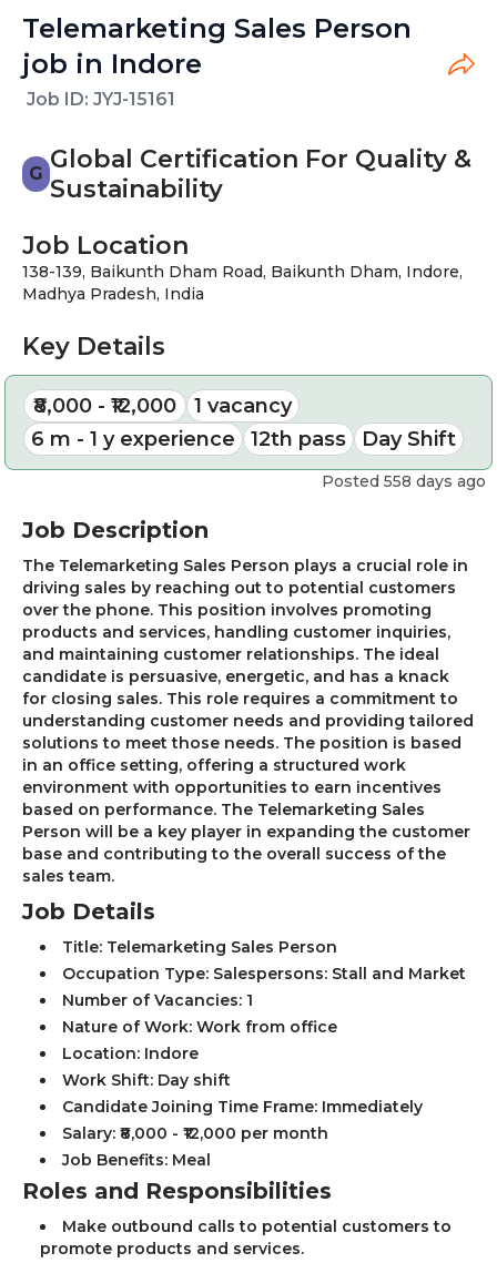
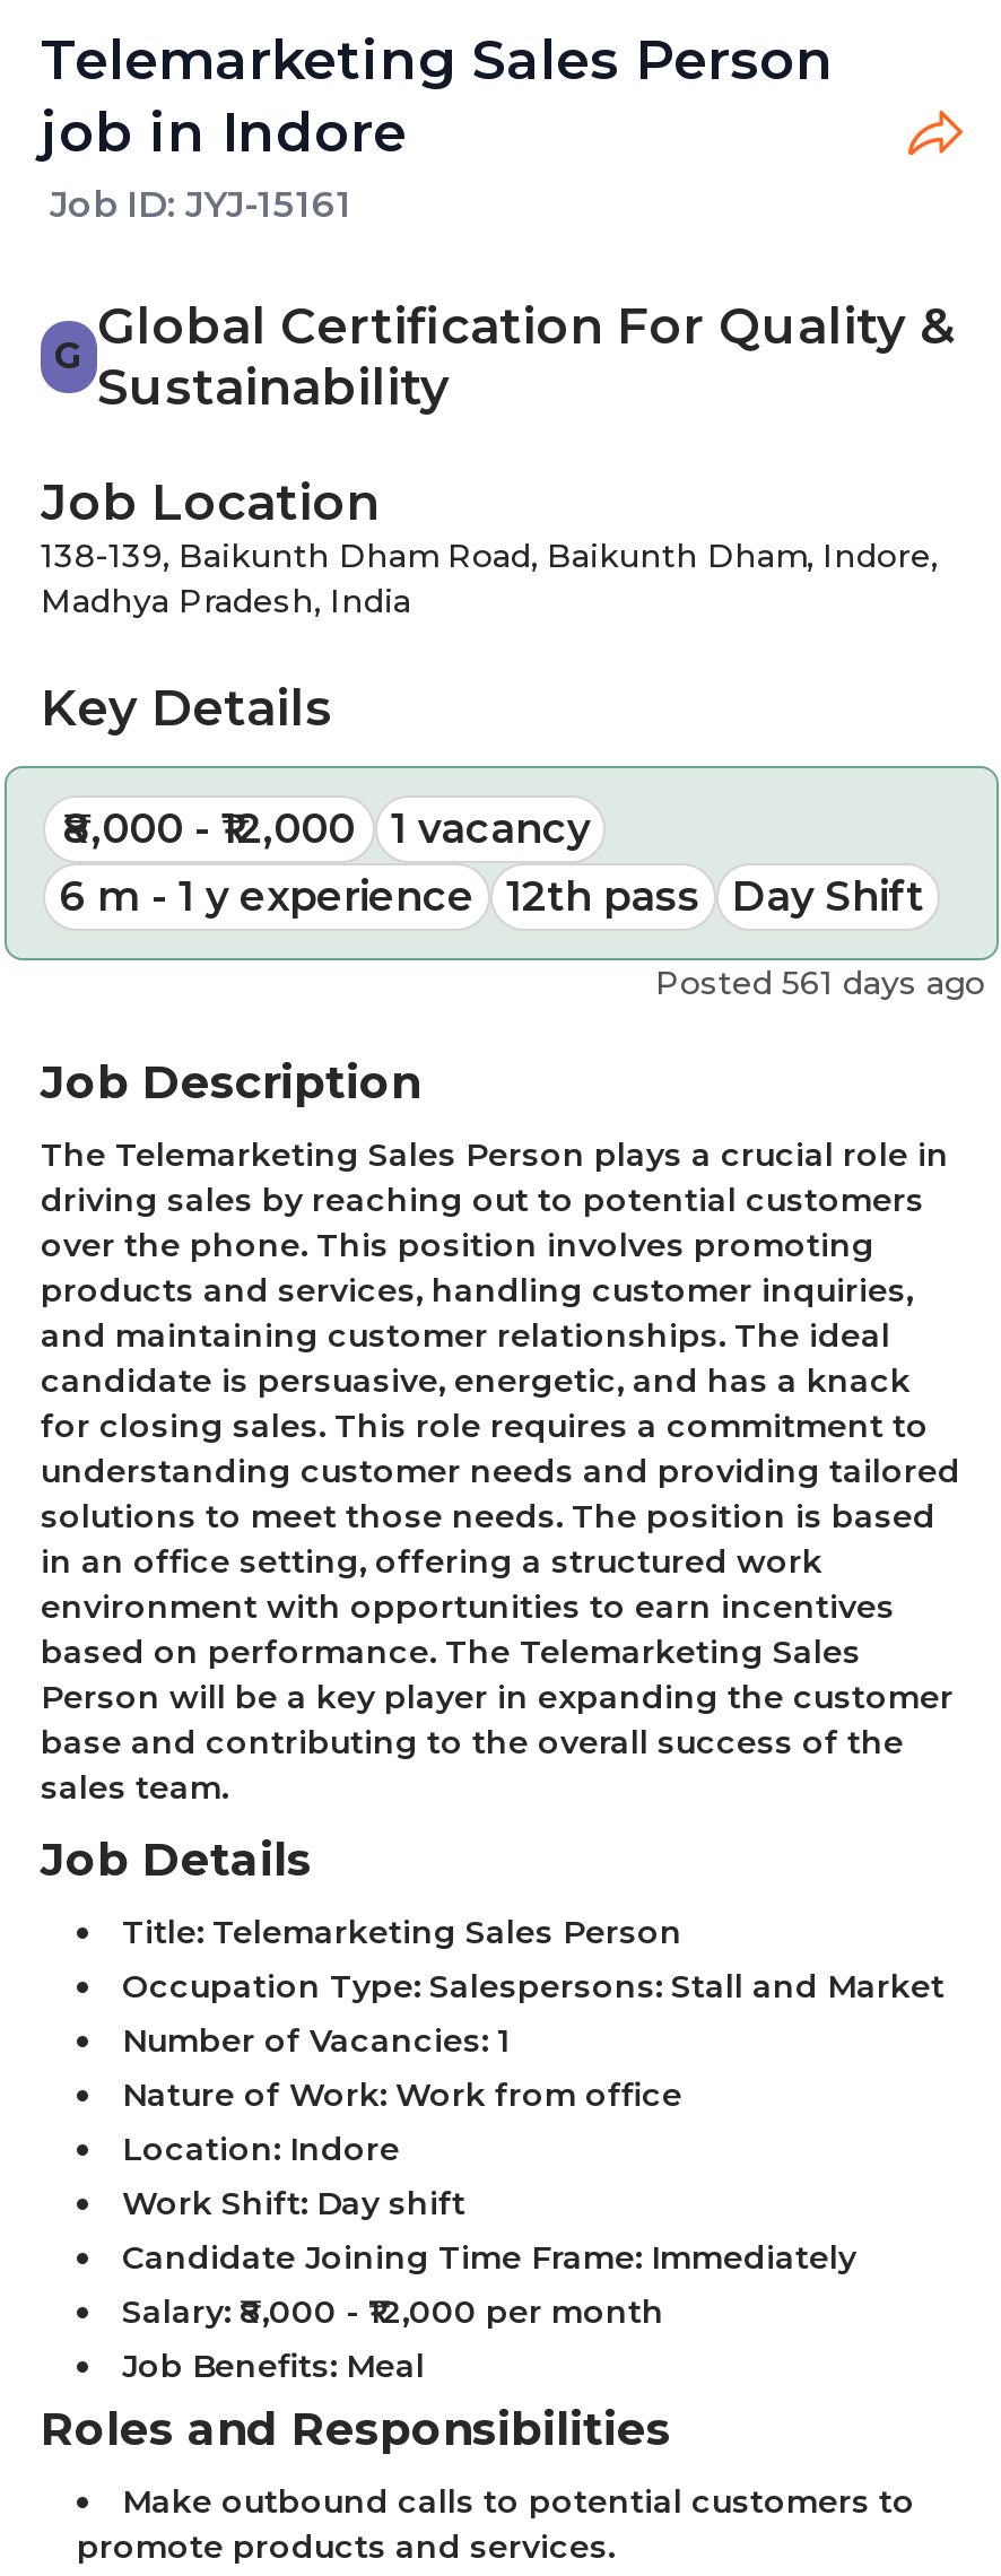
[322,471,486,491] Posted 558 days ago -> [655,963,985,1003] Posted 561 days ago

